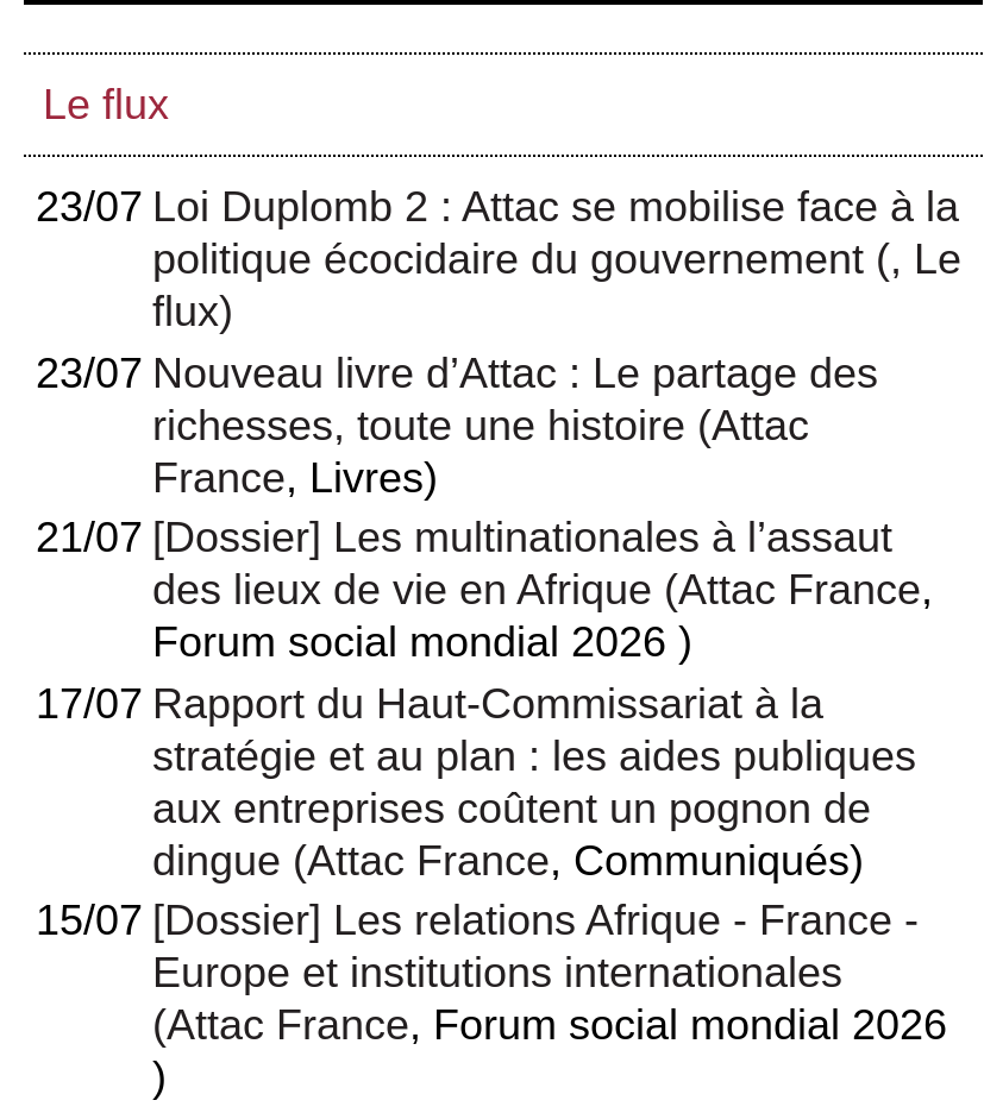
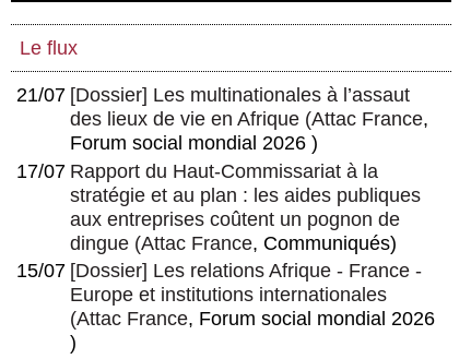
[36,183,961,501] 23/07 Loi Duplomb 2 : Attac se mobilise face à la | politique écocidaire du gouvernement (, Le | flux) | 23/07 Nouveau livre d’Attac : Le partage des | richesses, toute une histoire (Attac | France, Livres) -> none

